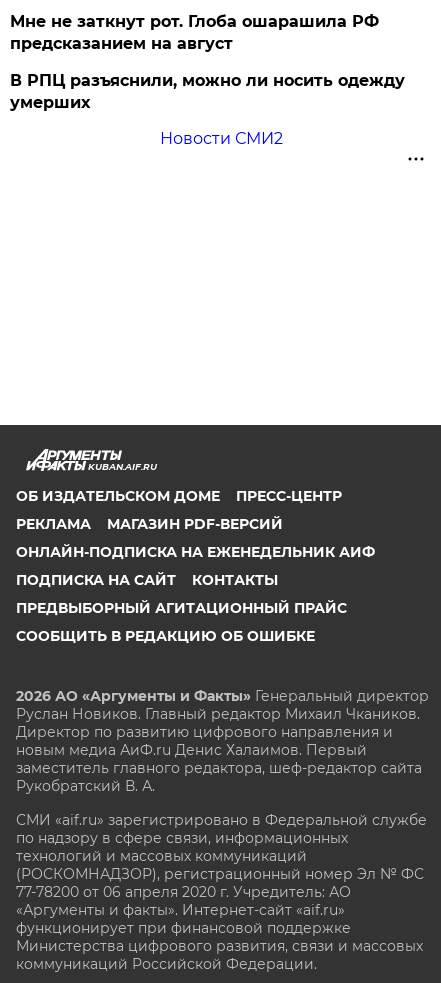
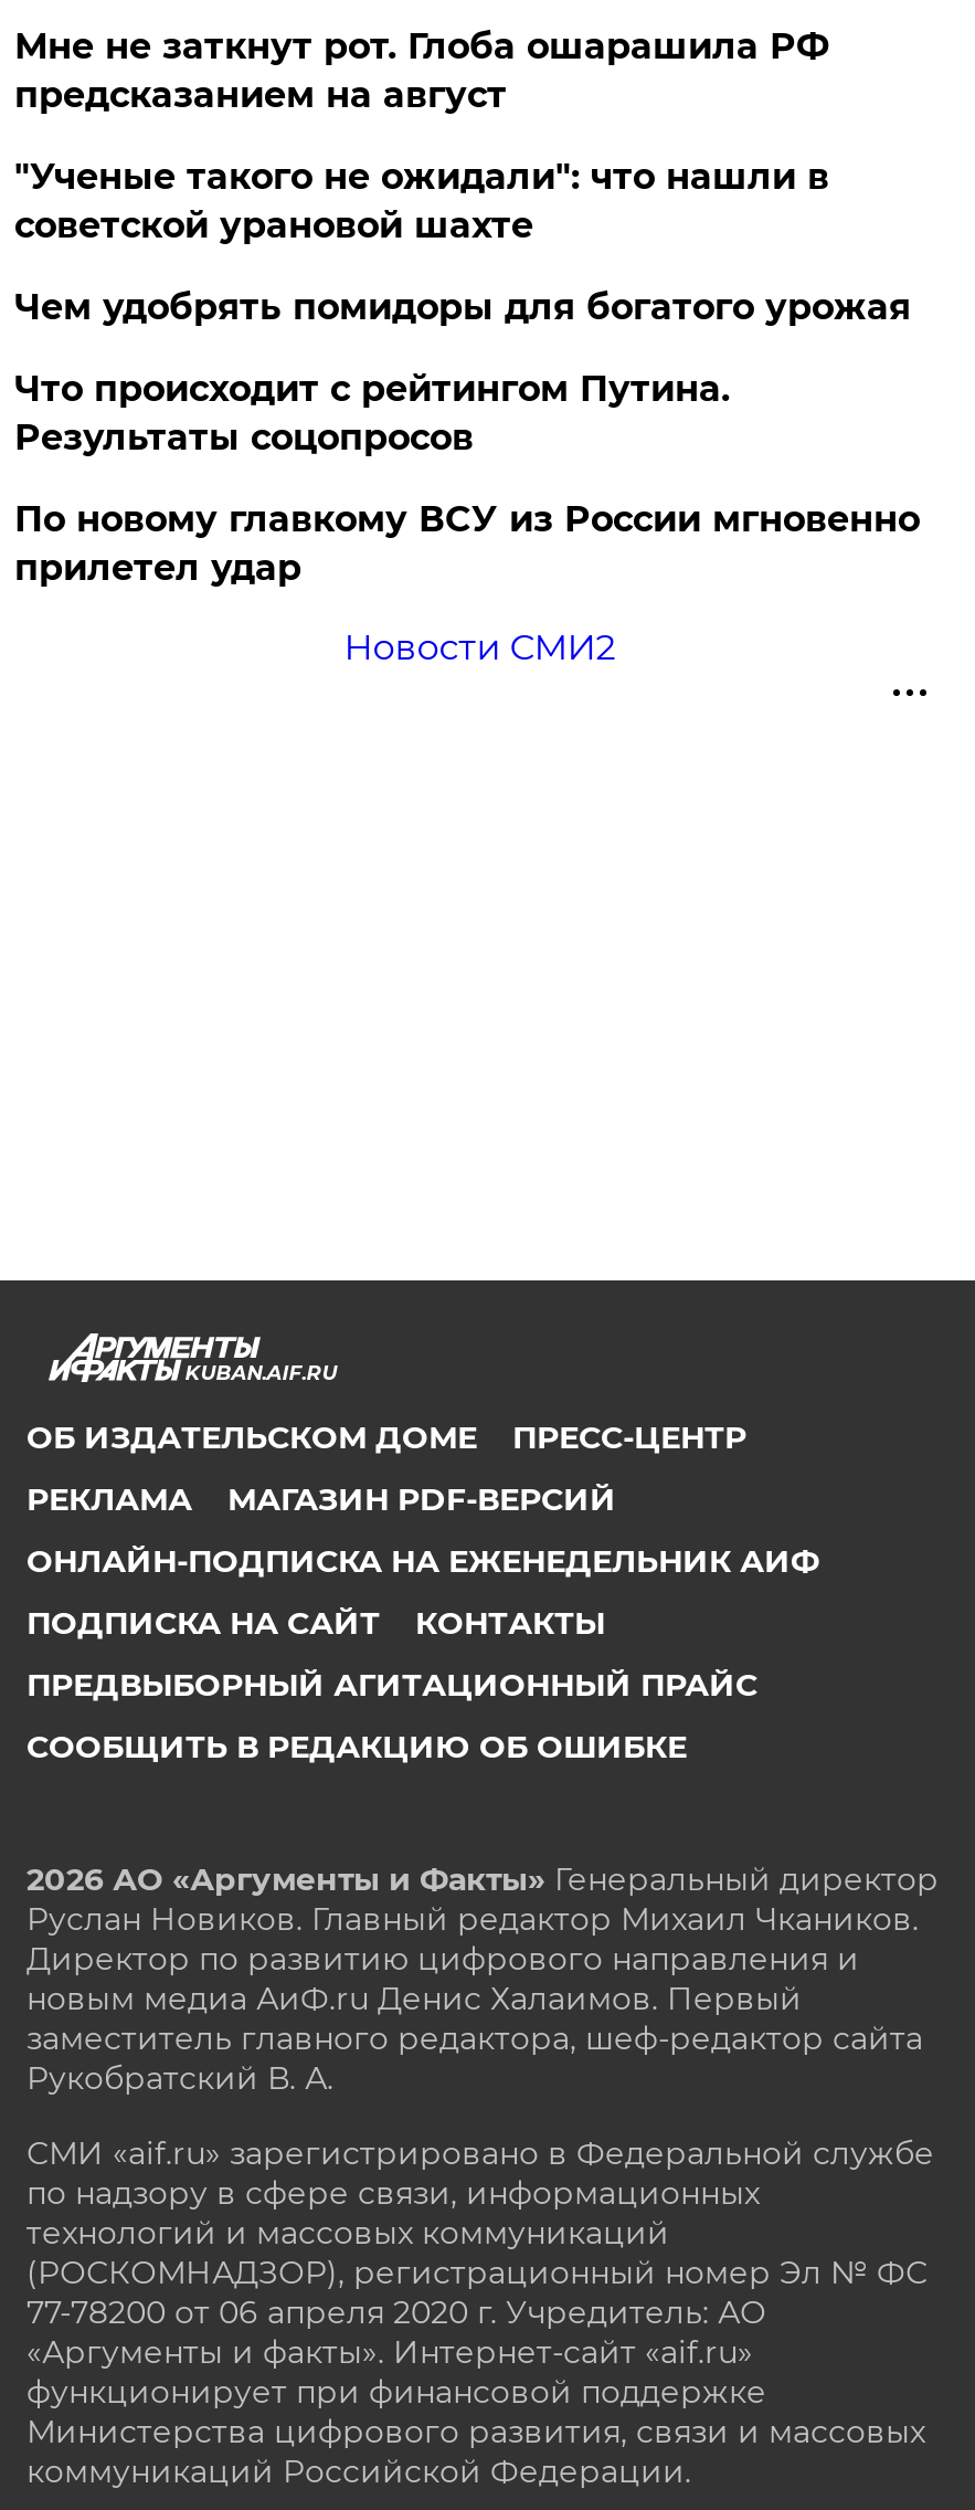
[10,71,405,112] В РПЦ разъяснили, можно ли носить одежду | умерших -> [14,156,920,589] "Ученые такого не ожидали": что нашли в | советской урановой шахте | Чем удобрять помидоры для богатого урожая | Что происходит с рейтингом Путина. | Результаты соцопросов | По новому главкому ВСУ из России мгновенно | прилетел удар

